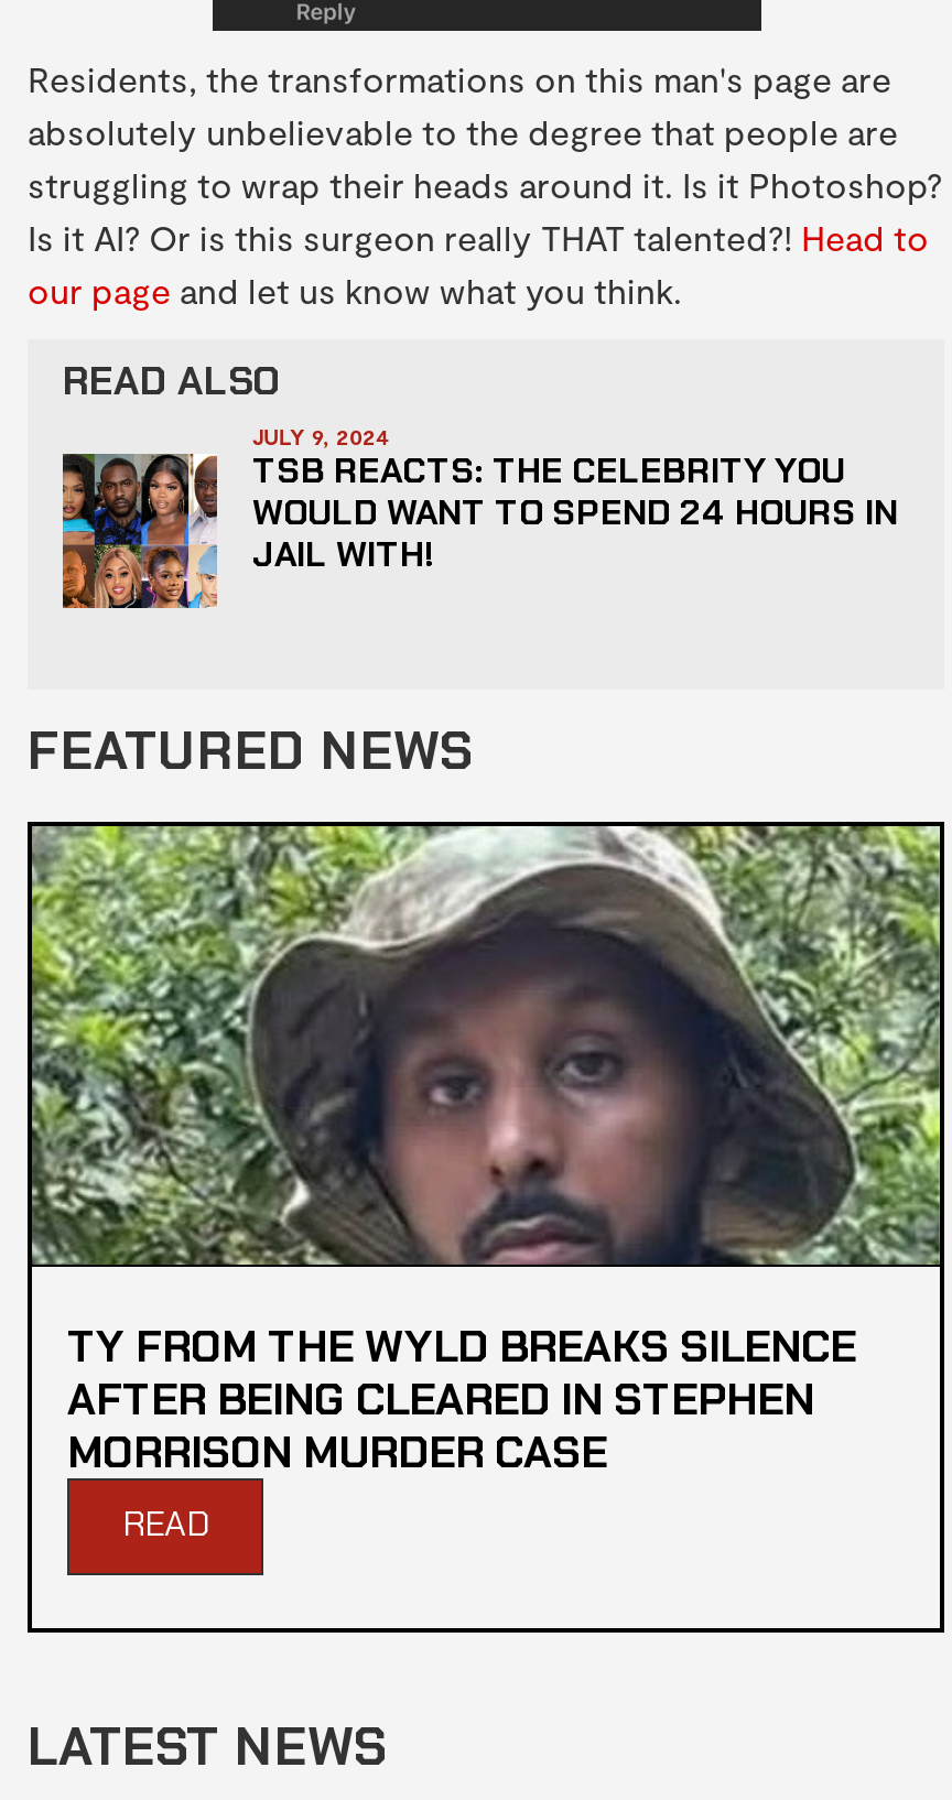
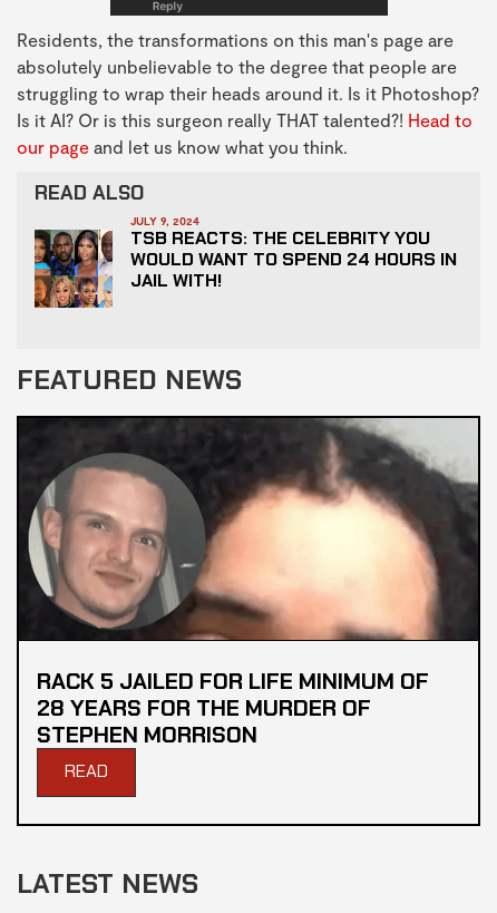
[30,824,942,1481] [image] | TY FROM THE WYLD BREAKS SILENCE | AFTER BEING CLEARED IN STEPHEN | MORRISON MURDER CASE -> [18,417,479,749] [image] | RACK 5 JAILED FOR LIFE MINIMUM OF | 28 YEARS FOR THE MURDER OF | STEPHEN MORRISON

